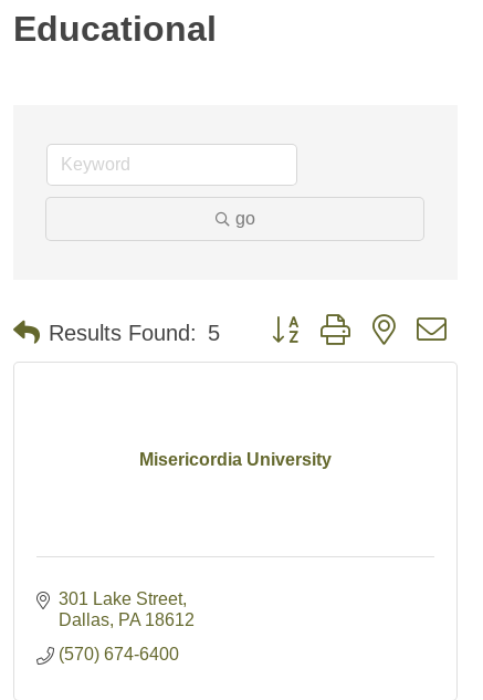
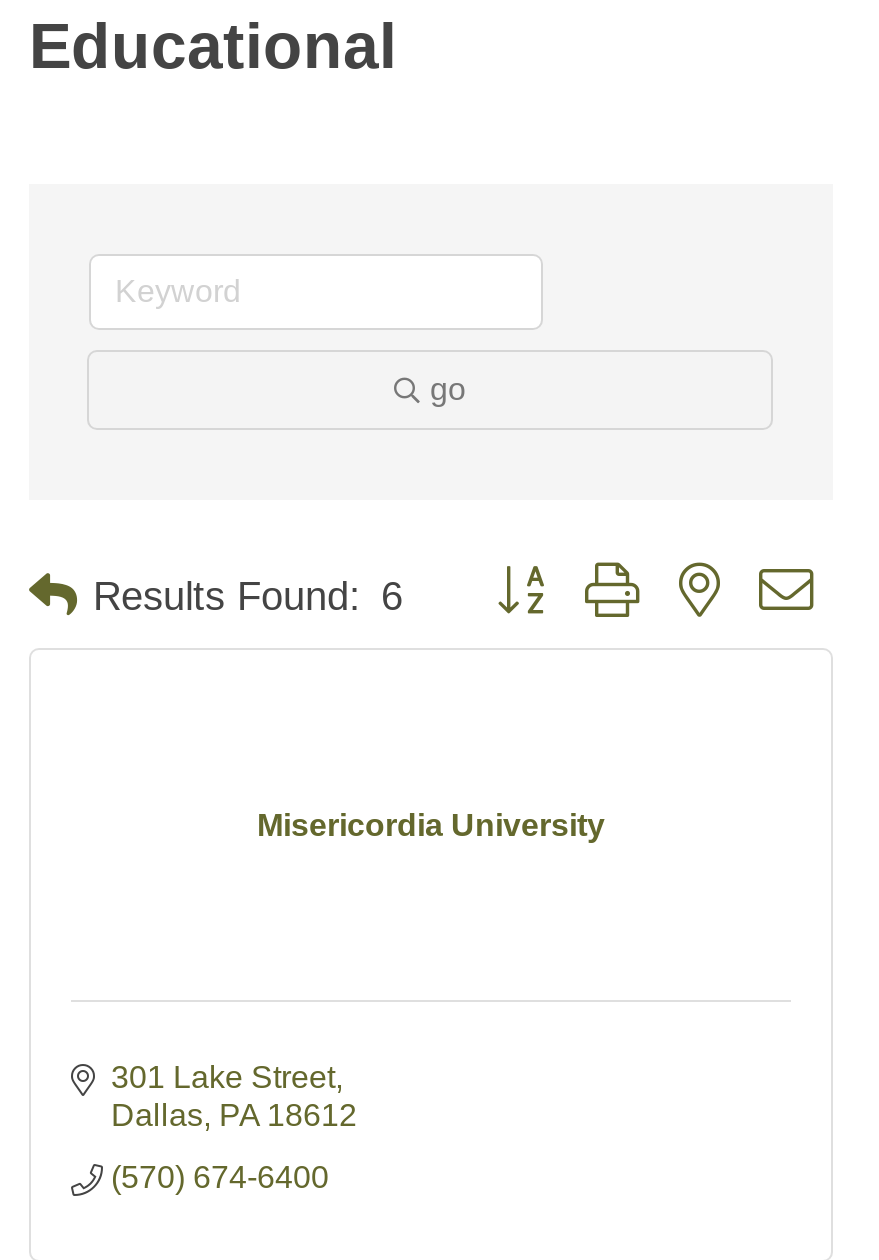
[49,321,220,345] Results Found: 5 -> [93,574,403,618] Results Found: 6

